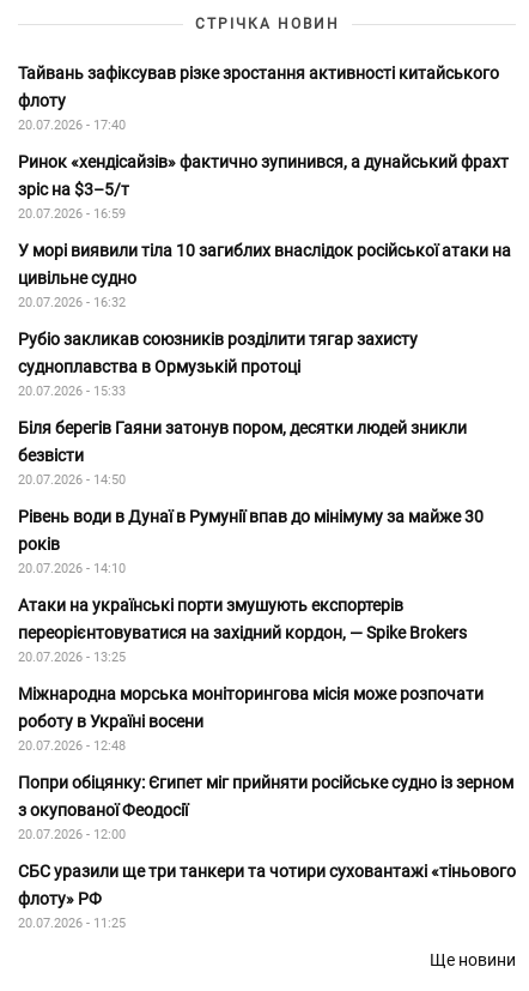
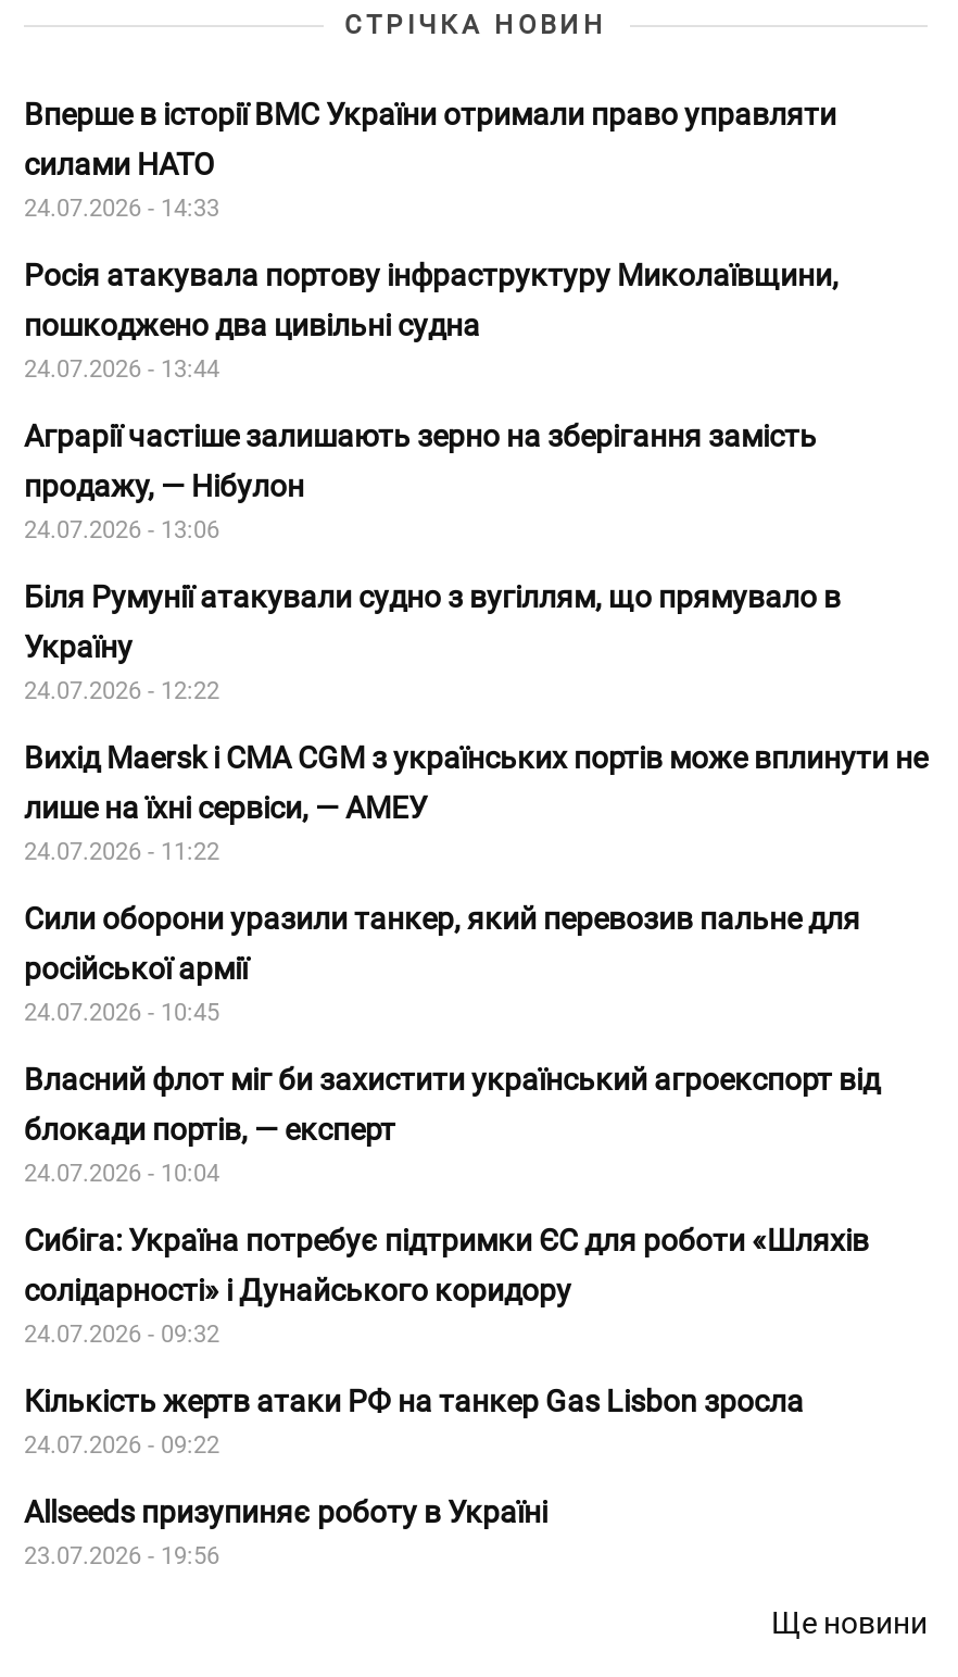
[18,64,499,134] Тайвань зафіксував різке зростання активності китайського | флоту | 20.07.2026 - 17:40 -> [24,97,836,223] Вперше в історії ВМС України отримали право управляти | силами НАТО | 24.07.2026 - 14:33
[18,153,509,222] Ринок «хендісайзів» фактично зупинився, а дунайський фрахт | зріс на $3–5/т | 20.07.2026 - 16:59 -> [24,258,839,384] Росія атакувала портову інфраструктуру Миколаївщини, | пошкоджено два цивільні судна | 24.07.2026 - 13:44
[18,241,511,311] У морі виявили тіла 10 загиблих внаслідок російської атаки на | цивільне судно | 20.07.2026 - 16:32 -> [24,418,817,545] Аграрії частіше залишають зерно на зберігання замість | продажу, — Нібулон | 24.07.2026 - 13:06
[18,330,418,400] Рубіо закликав союзників розділити тягар захисту | судноплавства в Ормузькій протоці | 20.07.2026 - 15:33 -> [24,579,841,705] Біля Румунії атакували судно з вугіллям, що прямувало в | Україну | 24.07.2026 - 12:22
[18,419,467,488] Біля берегів Гаяни затонув пором, десятки людей зникли | безвісти | 20.07.2026 - 14:50 -> [24,740,928,866] Вихід Maersk і CMA CGM з українських портів може вплинути не | лише на їхні сервіси, — АМЕУ | 24.07.2026 - 11:22
[18,507,484,577] Рівень води в Дунаї в Румунії впав до мінімуму за майже 30 | років | 20.07.2026 - 14:10 -> [24,901,860,1027] Сили оборони уразили танкер, який перевозив пальне для | російської армії | 24.07.2026 - 10:45
[18,596,467,666] Атаки на українські порти змушують експортерів | переорієнтовуватися на західний кордон, — Spike Brokers | 20.07.2026 - 13:25 -> [24,1062,880,1188] Власний флот міг би захистити український агроекспорт від | блокади портів, — експерт | 24.07.2026 - 10:04
[18,685,484,754] Міжнародна морська моніторингова місія може розпочати | роботу в Україні восени | 20.07.2026 - 12:48 -> [24,1223,869,1349] Cибіга: Україна потребує підтримки ЄС для роботи «Шляхів | солідарності» і Дунайського коридору | 24.07.2026 - 09:32
[18,774,513,843] Попри обіцянку: Єгипет міг прийняти російське судно із зерном | з окупованої Феодосії | 20.07.2026 - 12:00 -> [24,1384,804,1460] Кількість жертв атаки РФ на танкер Gas Lisbon зросла | 24.07.2026 - 09:22
[18,862,516,932] СБС уразили ще три танкери та чотири суховантажі «тіньового | флоту» РФ | 20.07.2026 - 11:25 -> [24,1494,547,1570] Allseeds призупиняє роботу в Україні | 23.07.2026 - 19:56

